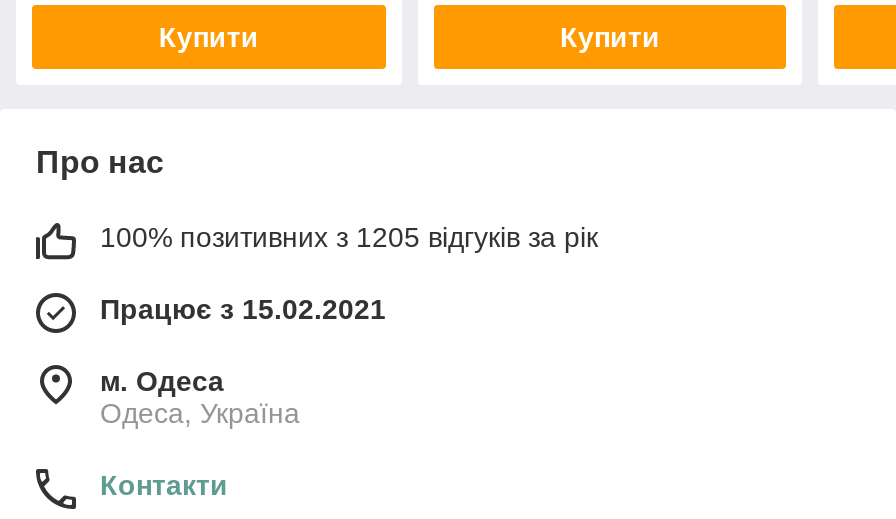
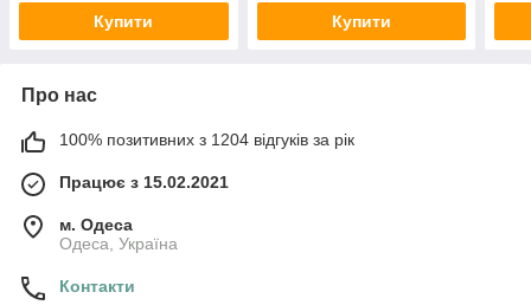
[100,221,598,253] 100% позитивних з 1205 відгуків за рік -> [59,130,354,149] 100% позитивних з 1204 відгуків за рік

